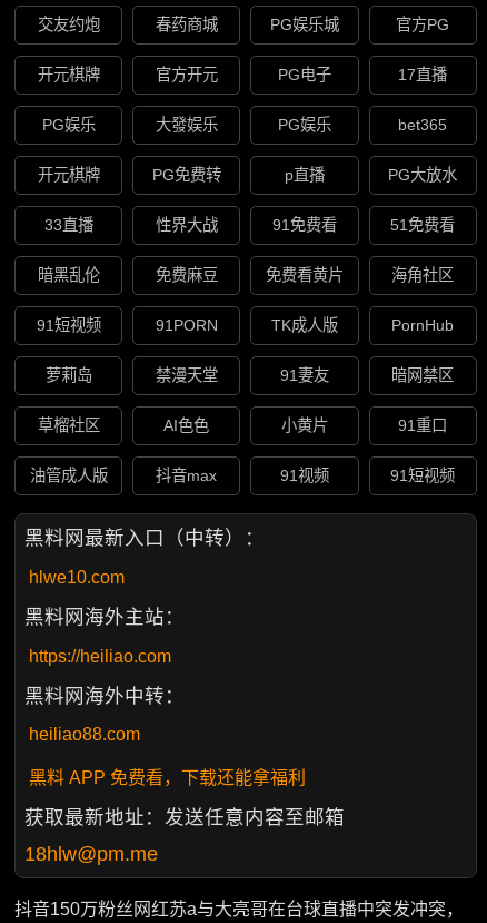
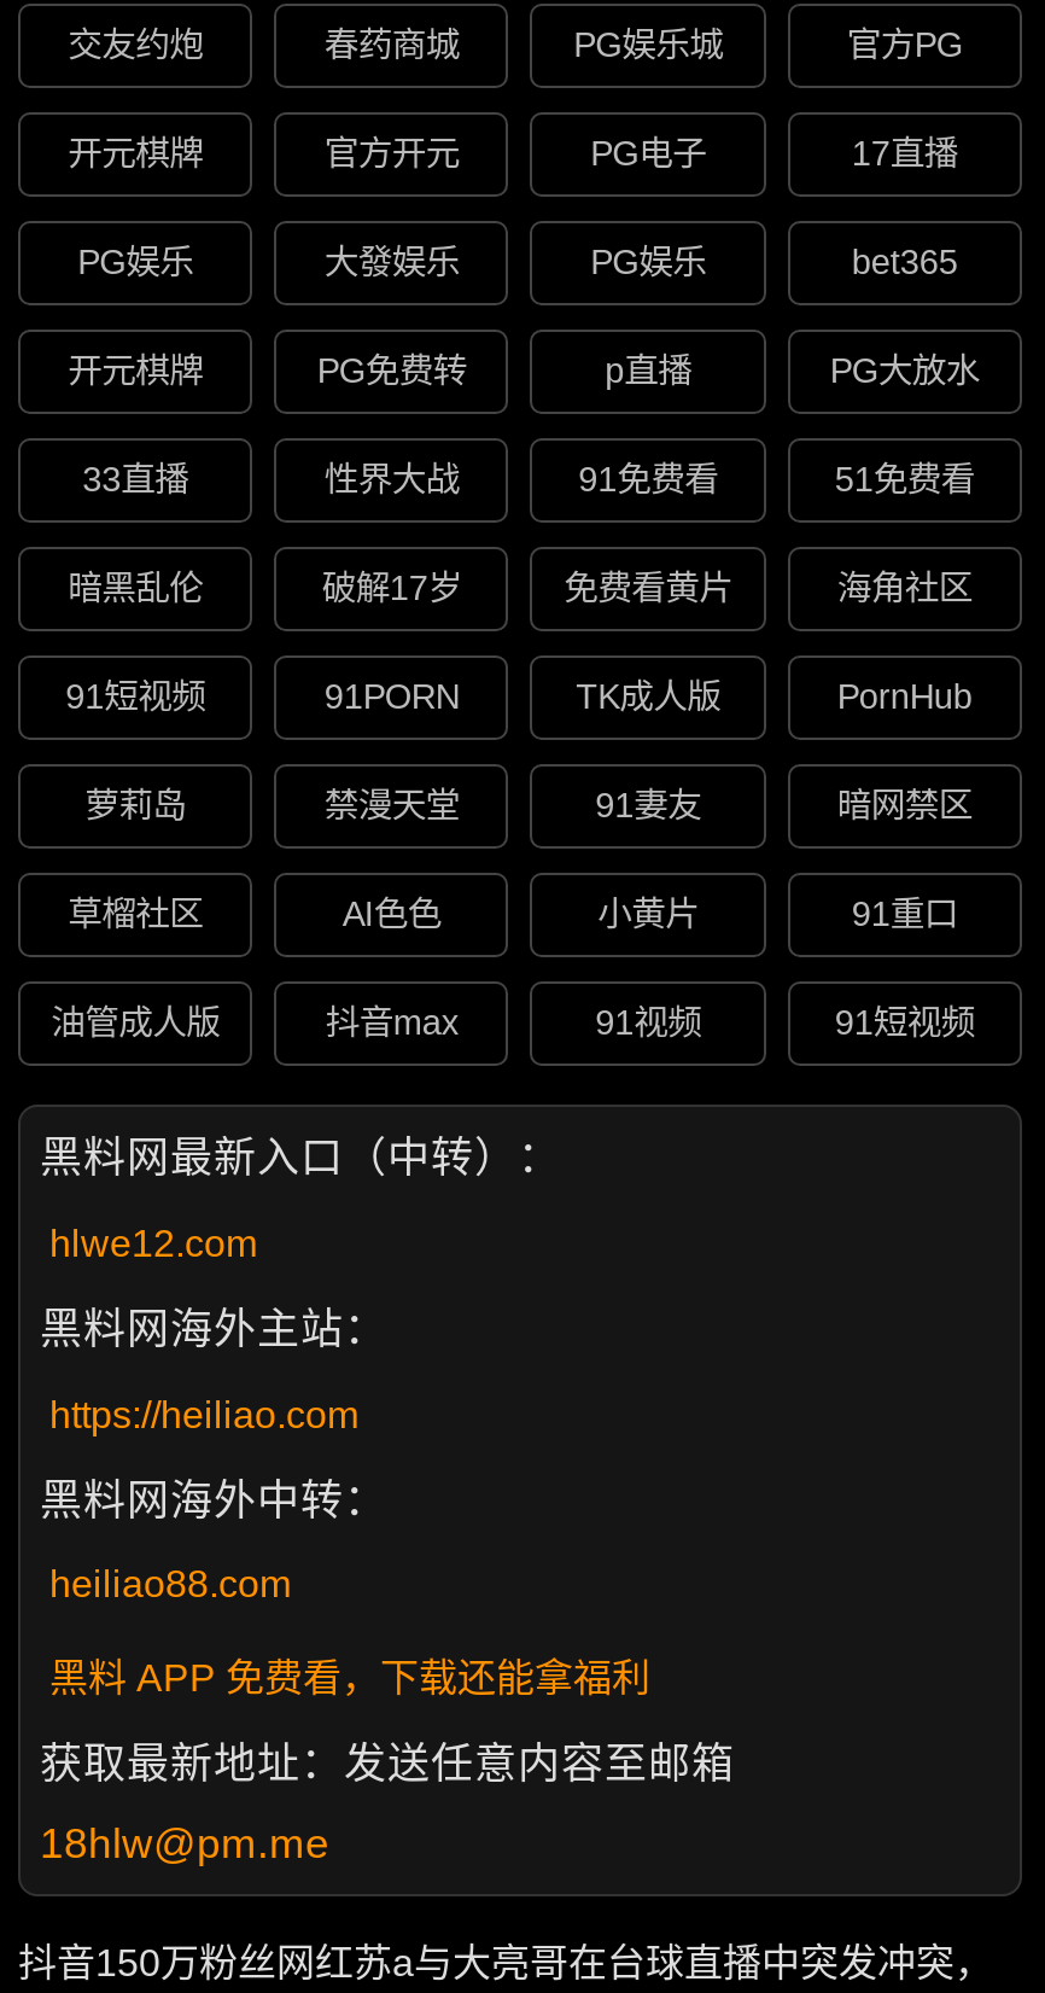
[155,267,218,284] 免费麻豆 -> [322,570,462,608] 破解17岁
[29,568,125,587] hlwe10.com -> [49,1222,257,1263] hlwe12.com

